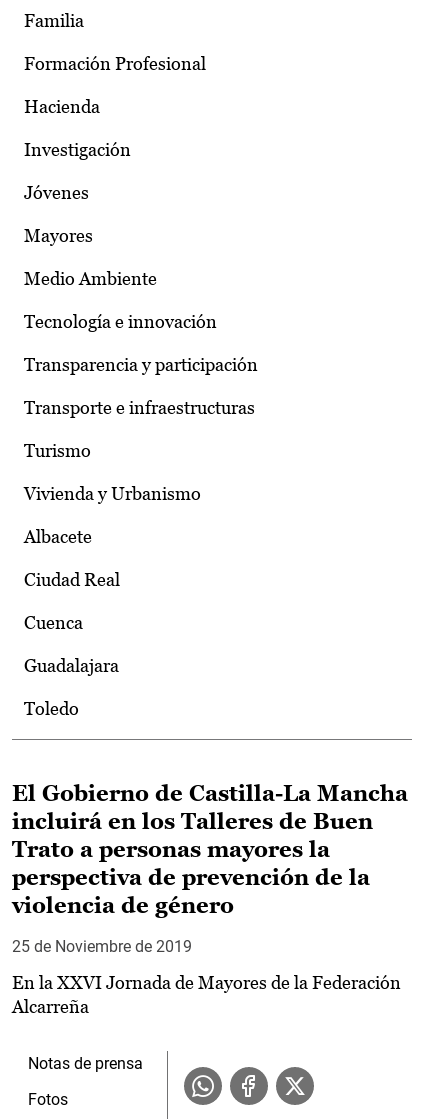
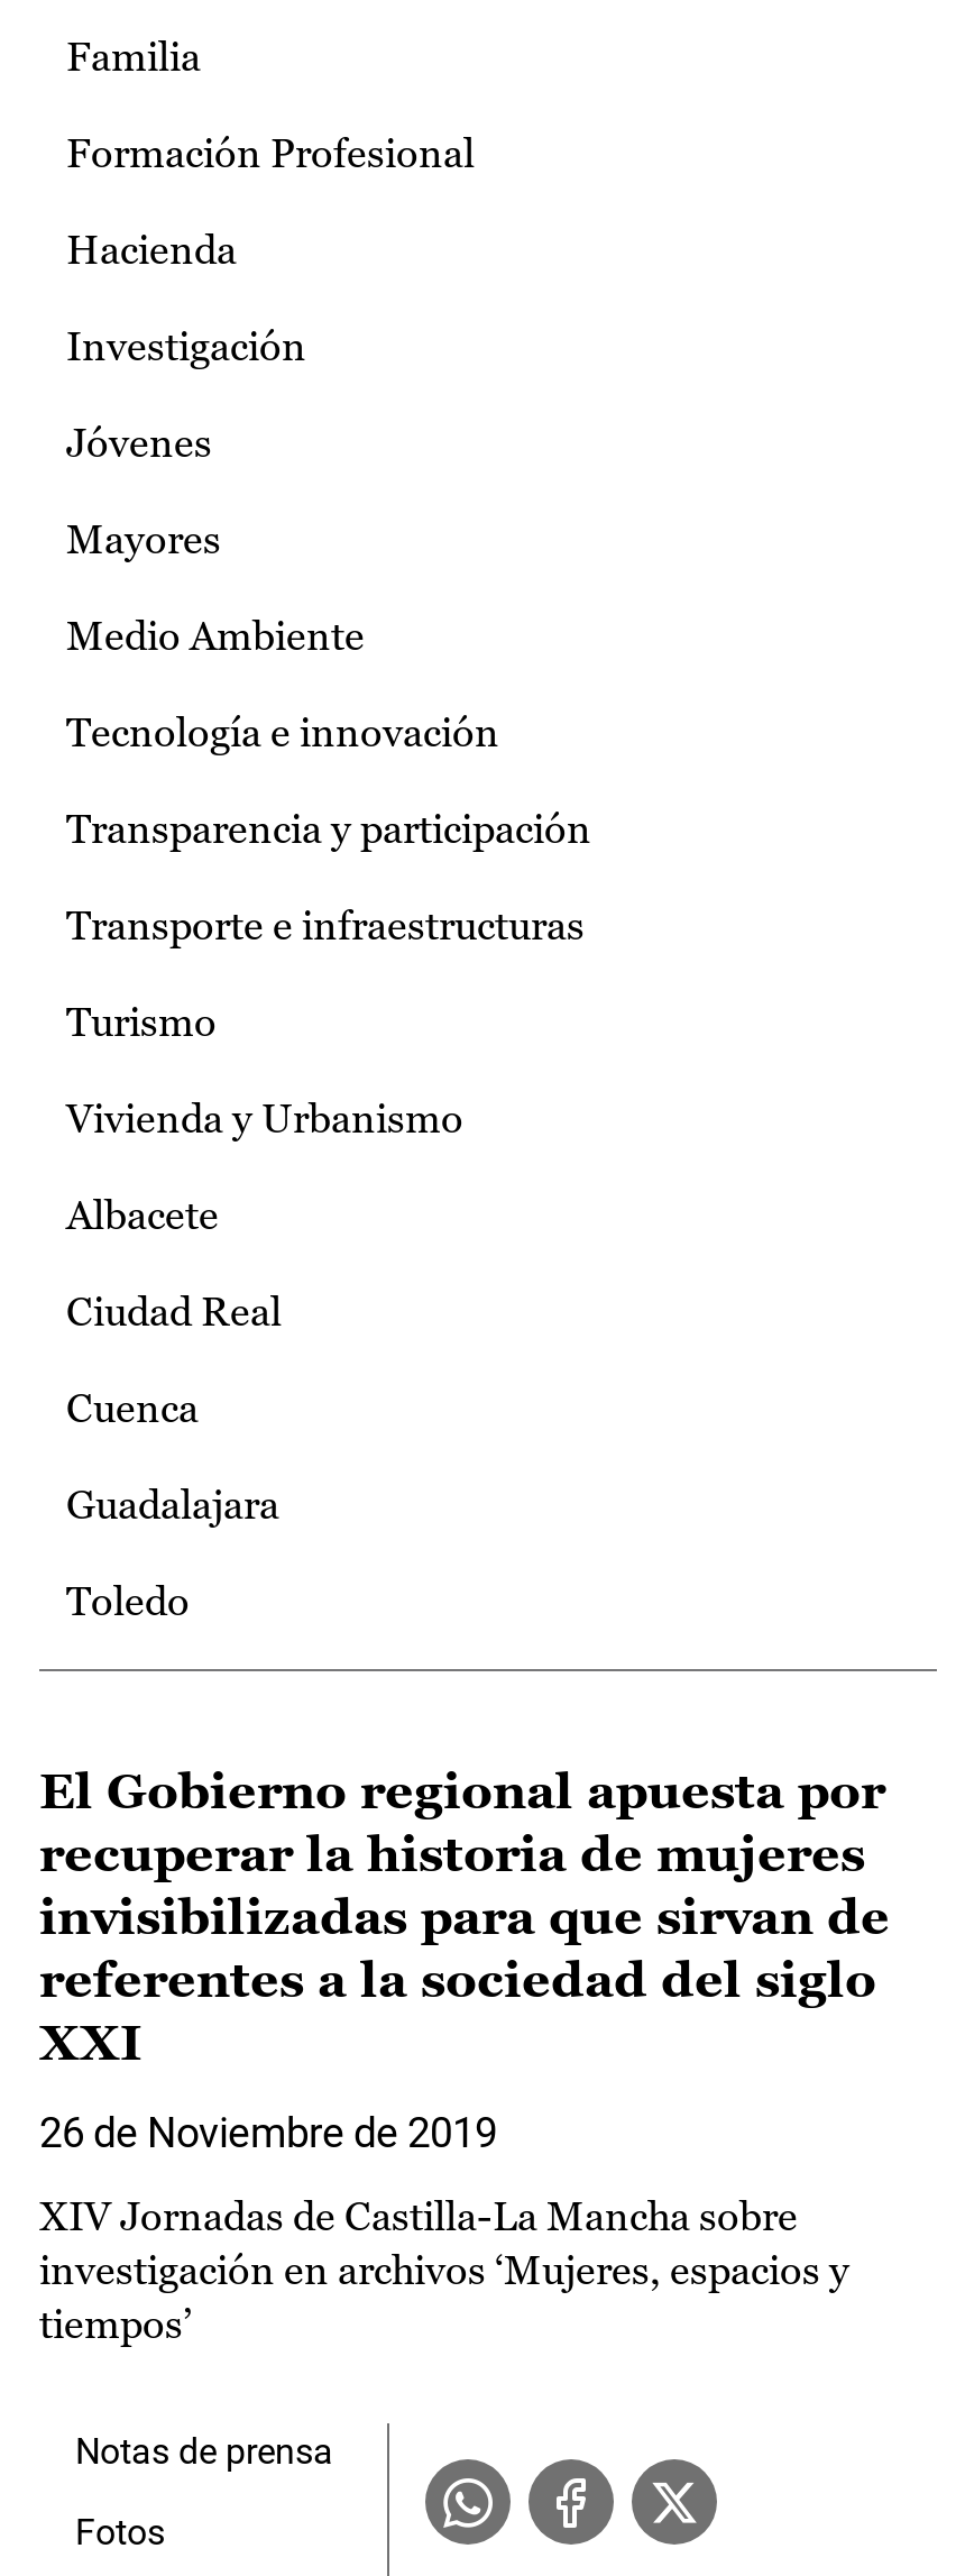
[12,781,408,918] El Gobierno de Castilla-La Mancha | incluirá en los Talleres de Buen | Trato a personas mayores la | perspectiva de prevención de la | violencia de género -> [39,1764,890,2071] El Gobierno regional apuesta por | recuperar la historia de mujeres | invisibilizadas para que sirvan de | referentes a la sociedad del siglo | XXI
[12,937,192,956] 25 de Noviembre de 2019 -> [39,2109,497,2156] 26 de Noviembre de 2019
[12,972,401,1017] En la XXVI Jornada de Mayores de la Federación | Alcarreña -> [39,2192,849,2347] XIV Jornadas de Castilla-La Mancha sobre | investigación en archivos ‘Mujeres, espacios y | tiempos’

